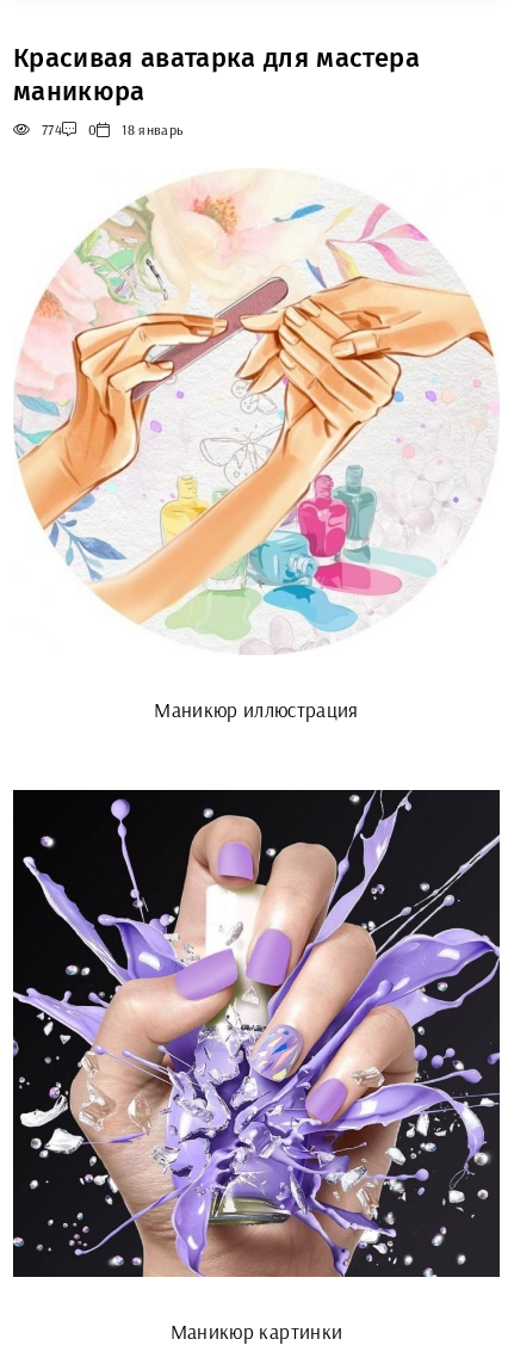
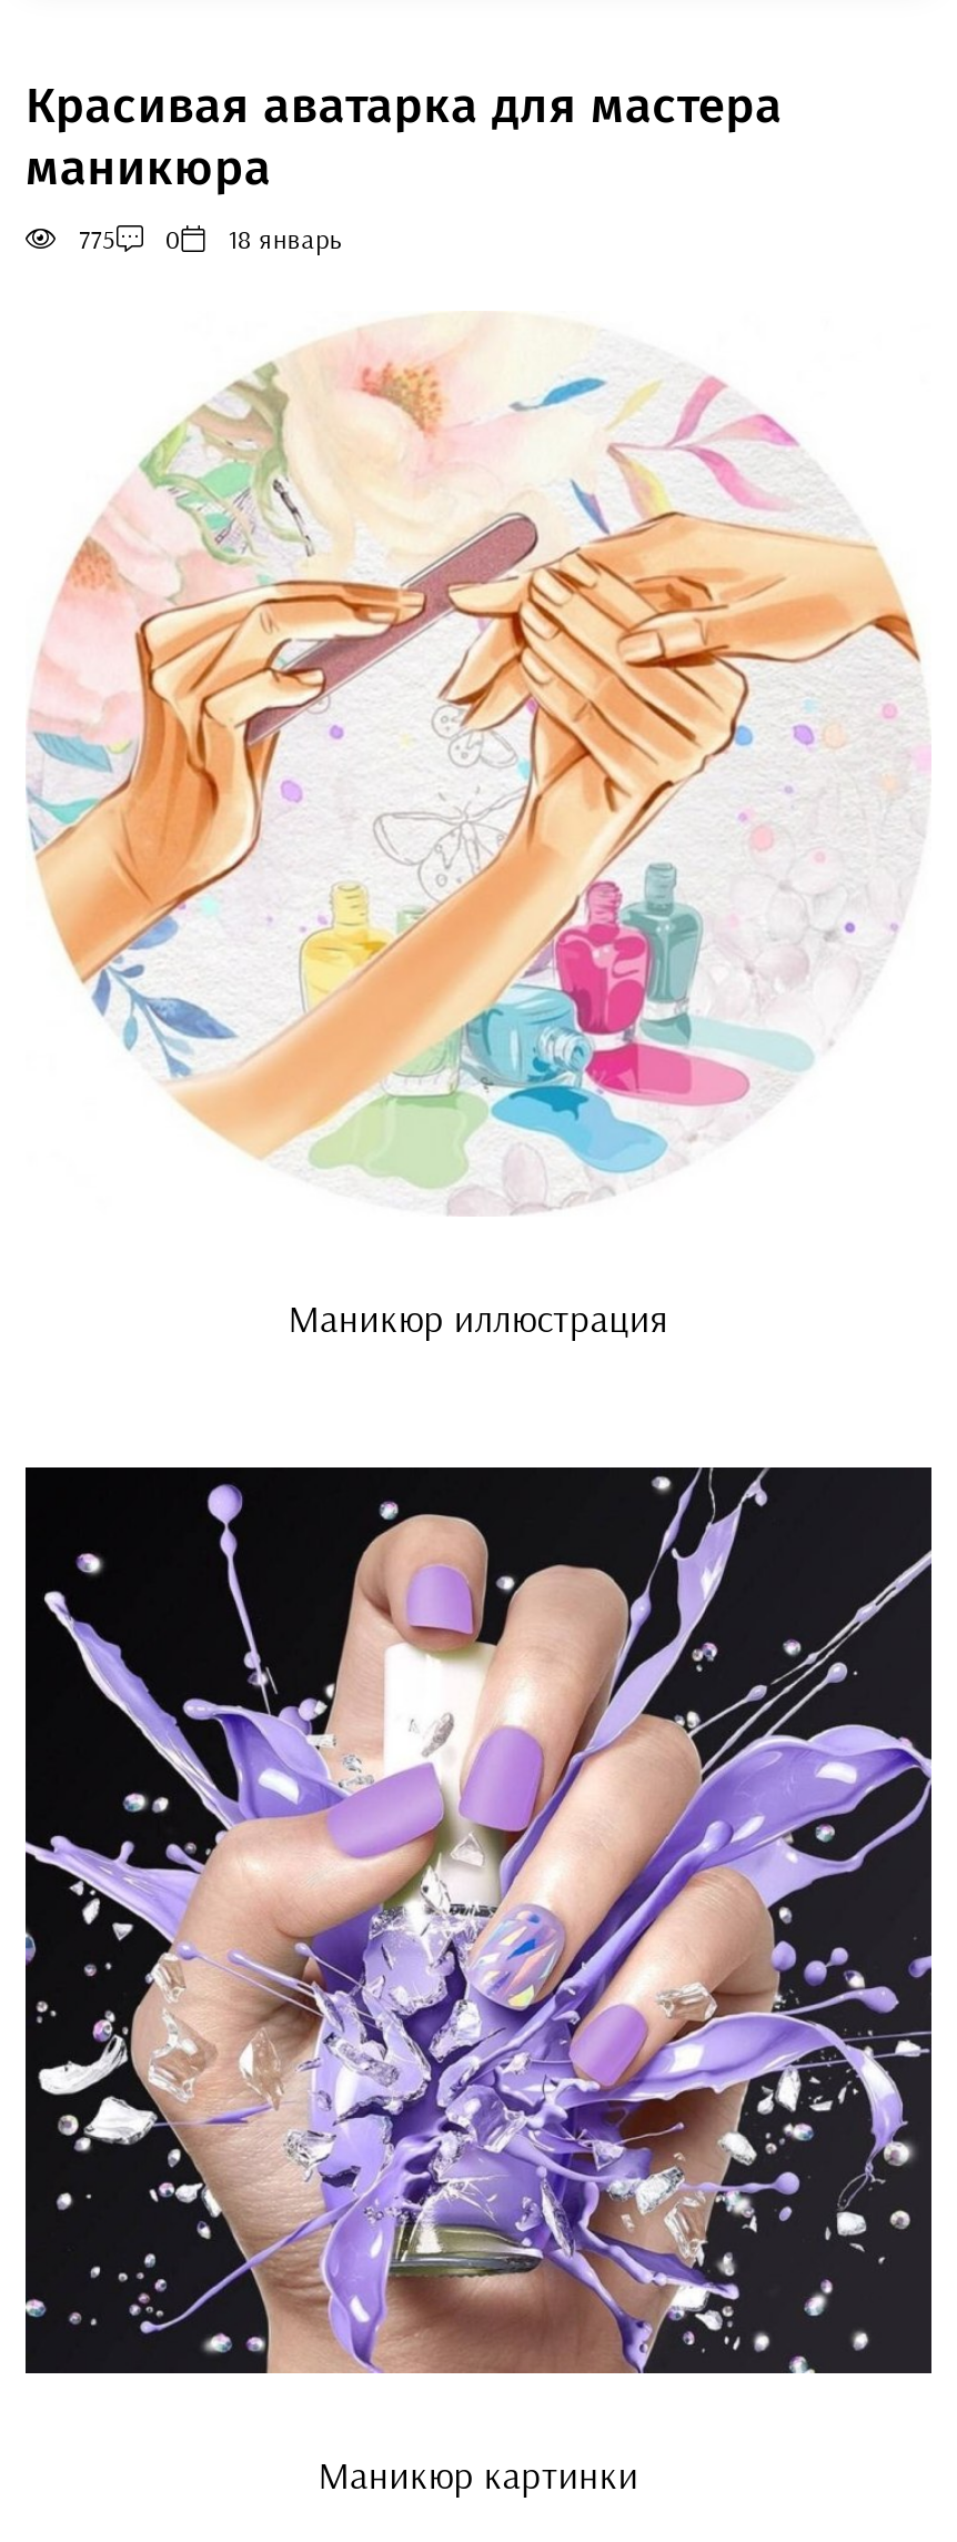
[42,121,183,138] 774 0 18 январь -> [79,222,341,255] 775 0 18 январь

